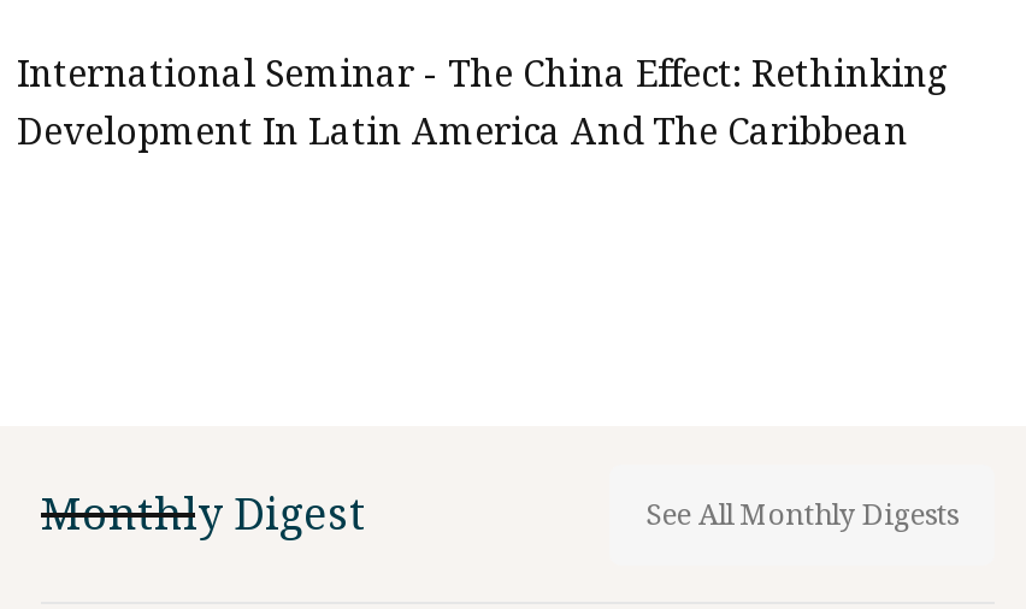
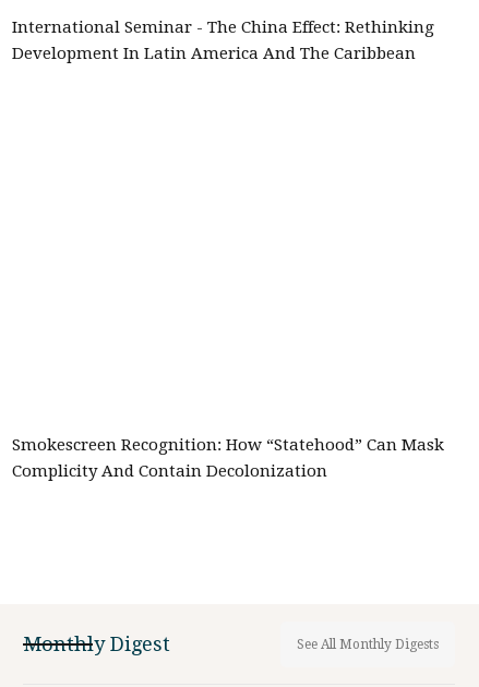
none -> [12,435,444,480] Smokescreen Recognition: How “Statehood” Can Mask | Complicity And Contain Decolonization

